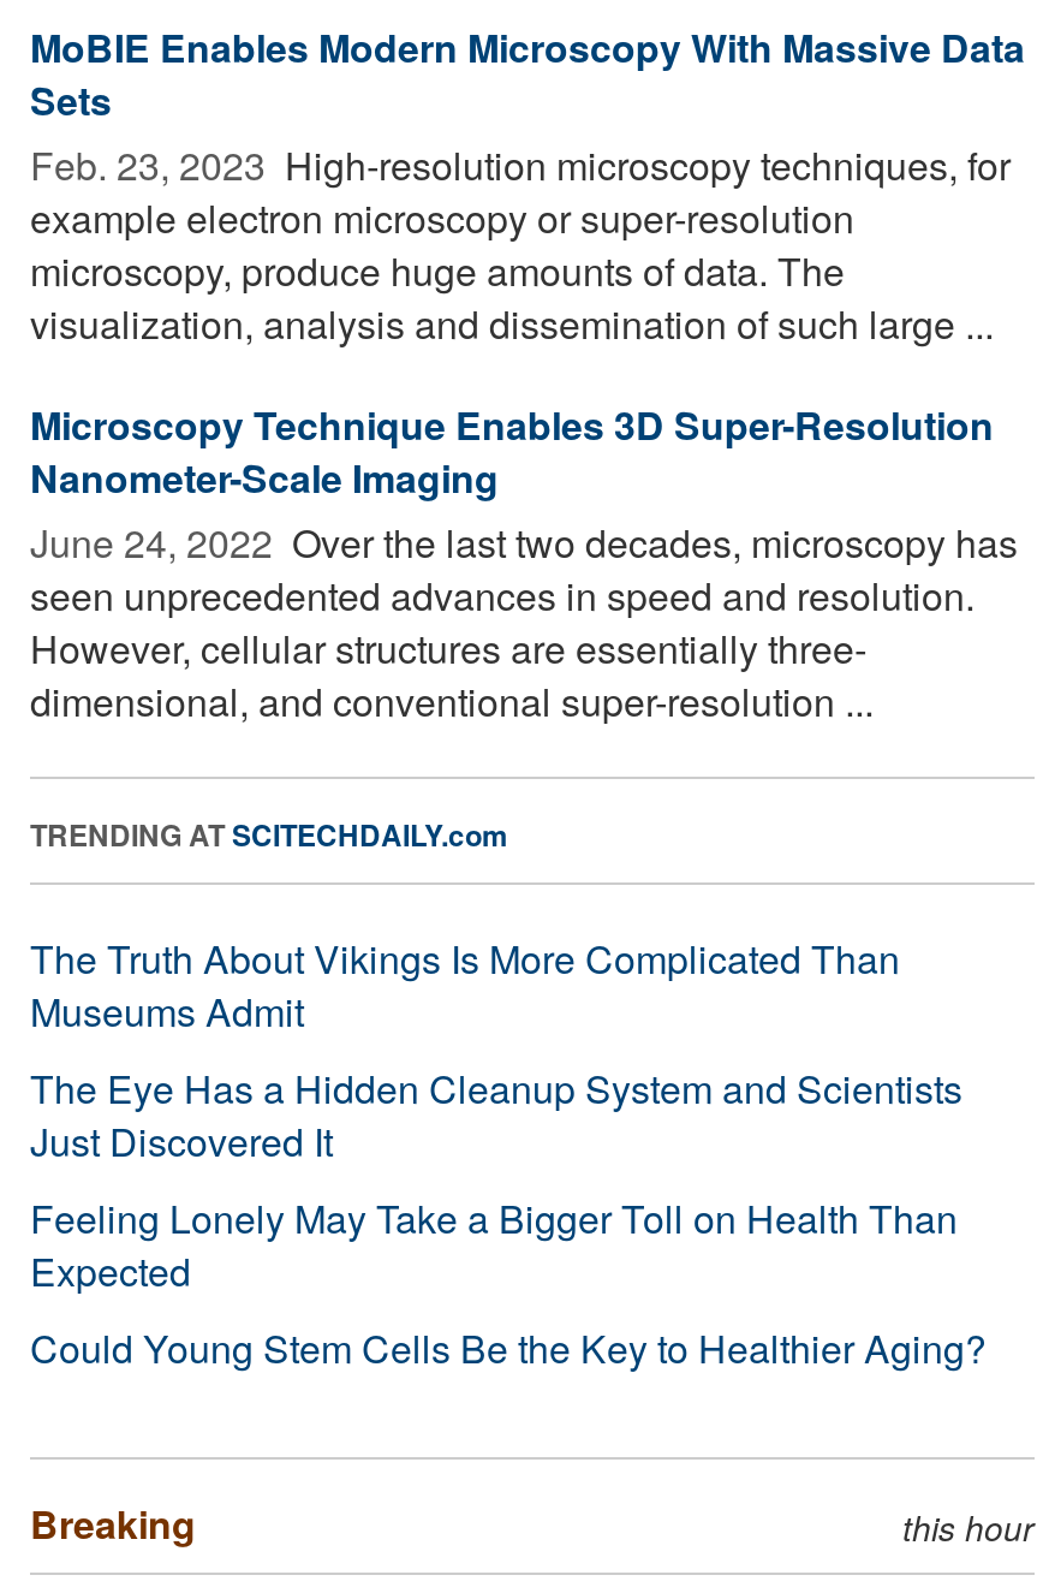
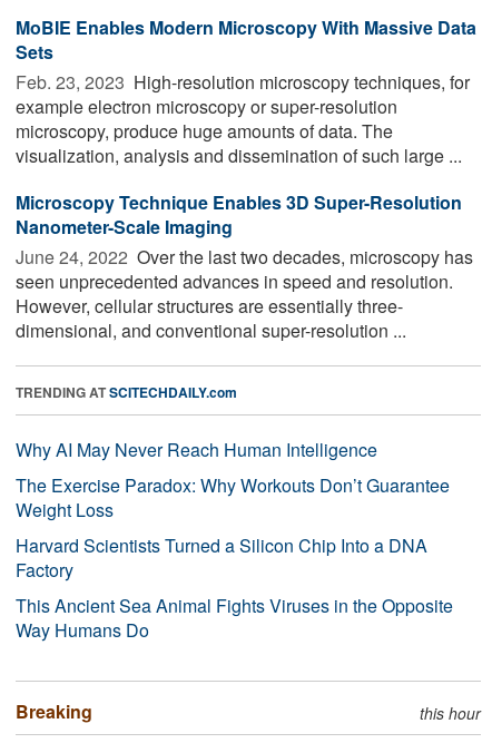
[30,930,987,1375] The Truth About Vikings Is More Complicated Than | Museums Admit | The Eye Has a Hidden Cleanup System and Scientists | Just Discovered It | Feeling Lonely May Take a Bigger Toll on Health Than | Expected | Could Young Stem Cells Be the Key to Healthier Aging? -> [16,436,453,643] Why AI May Never Reach Human Intelligence | The Exercise Paradox: Why Workouts Don’t Guarantee | Weight Loss | Harvard Scientists Turned a Silicon Chip Into a DNA | Factory | This Ancient Sea Animal Fights Viruses in the Opposite | Way Humans Do

